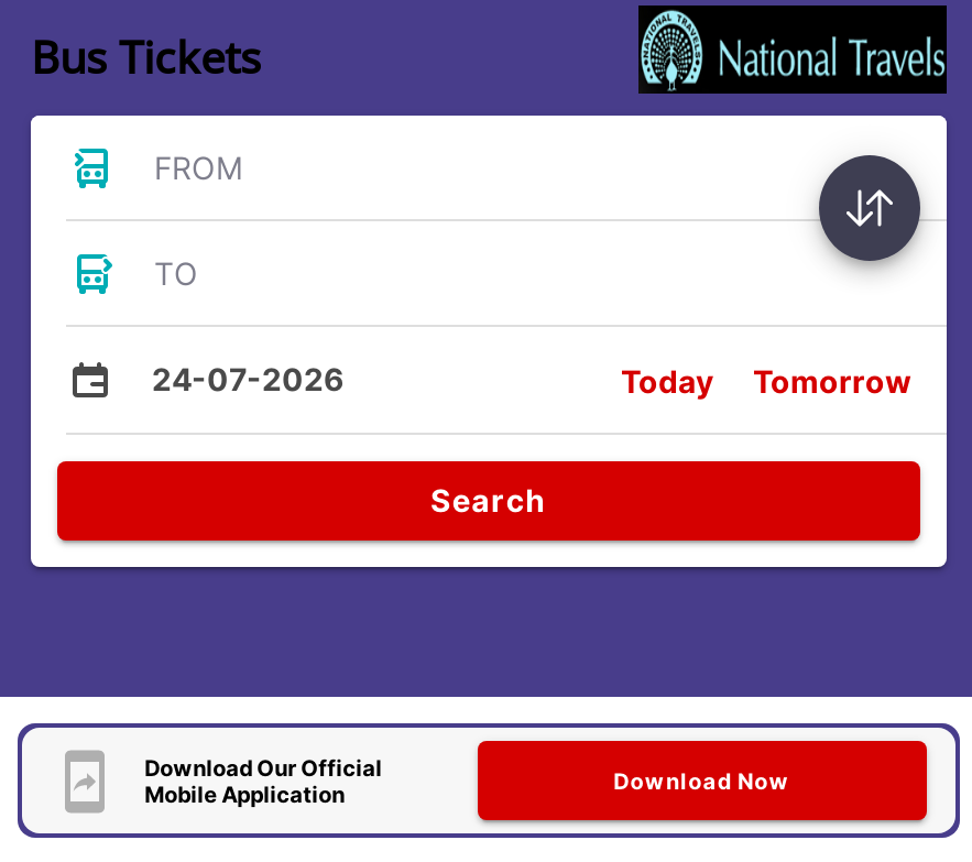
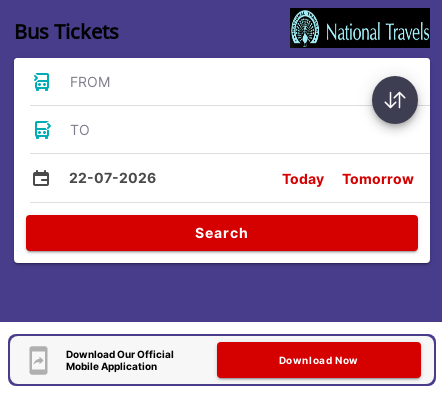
[152,360,343,397] 24-07-2026 -> [69,169,156,186] 22-07-2026

